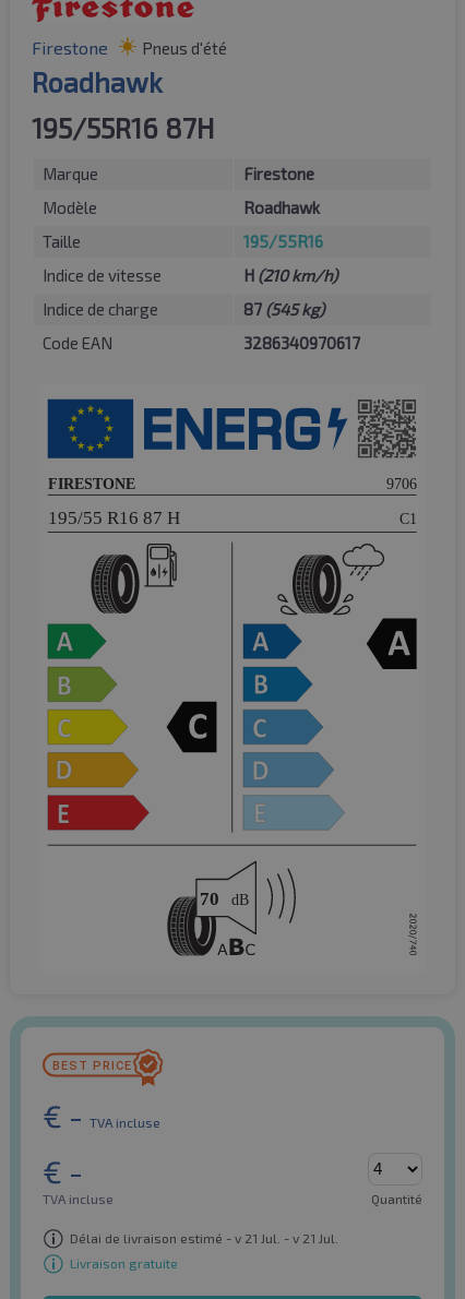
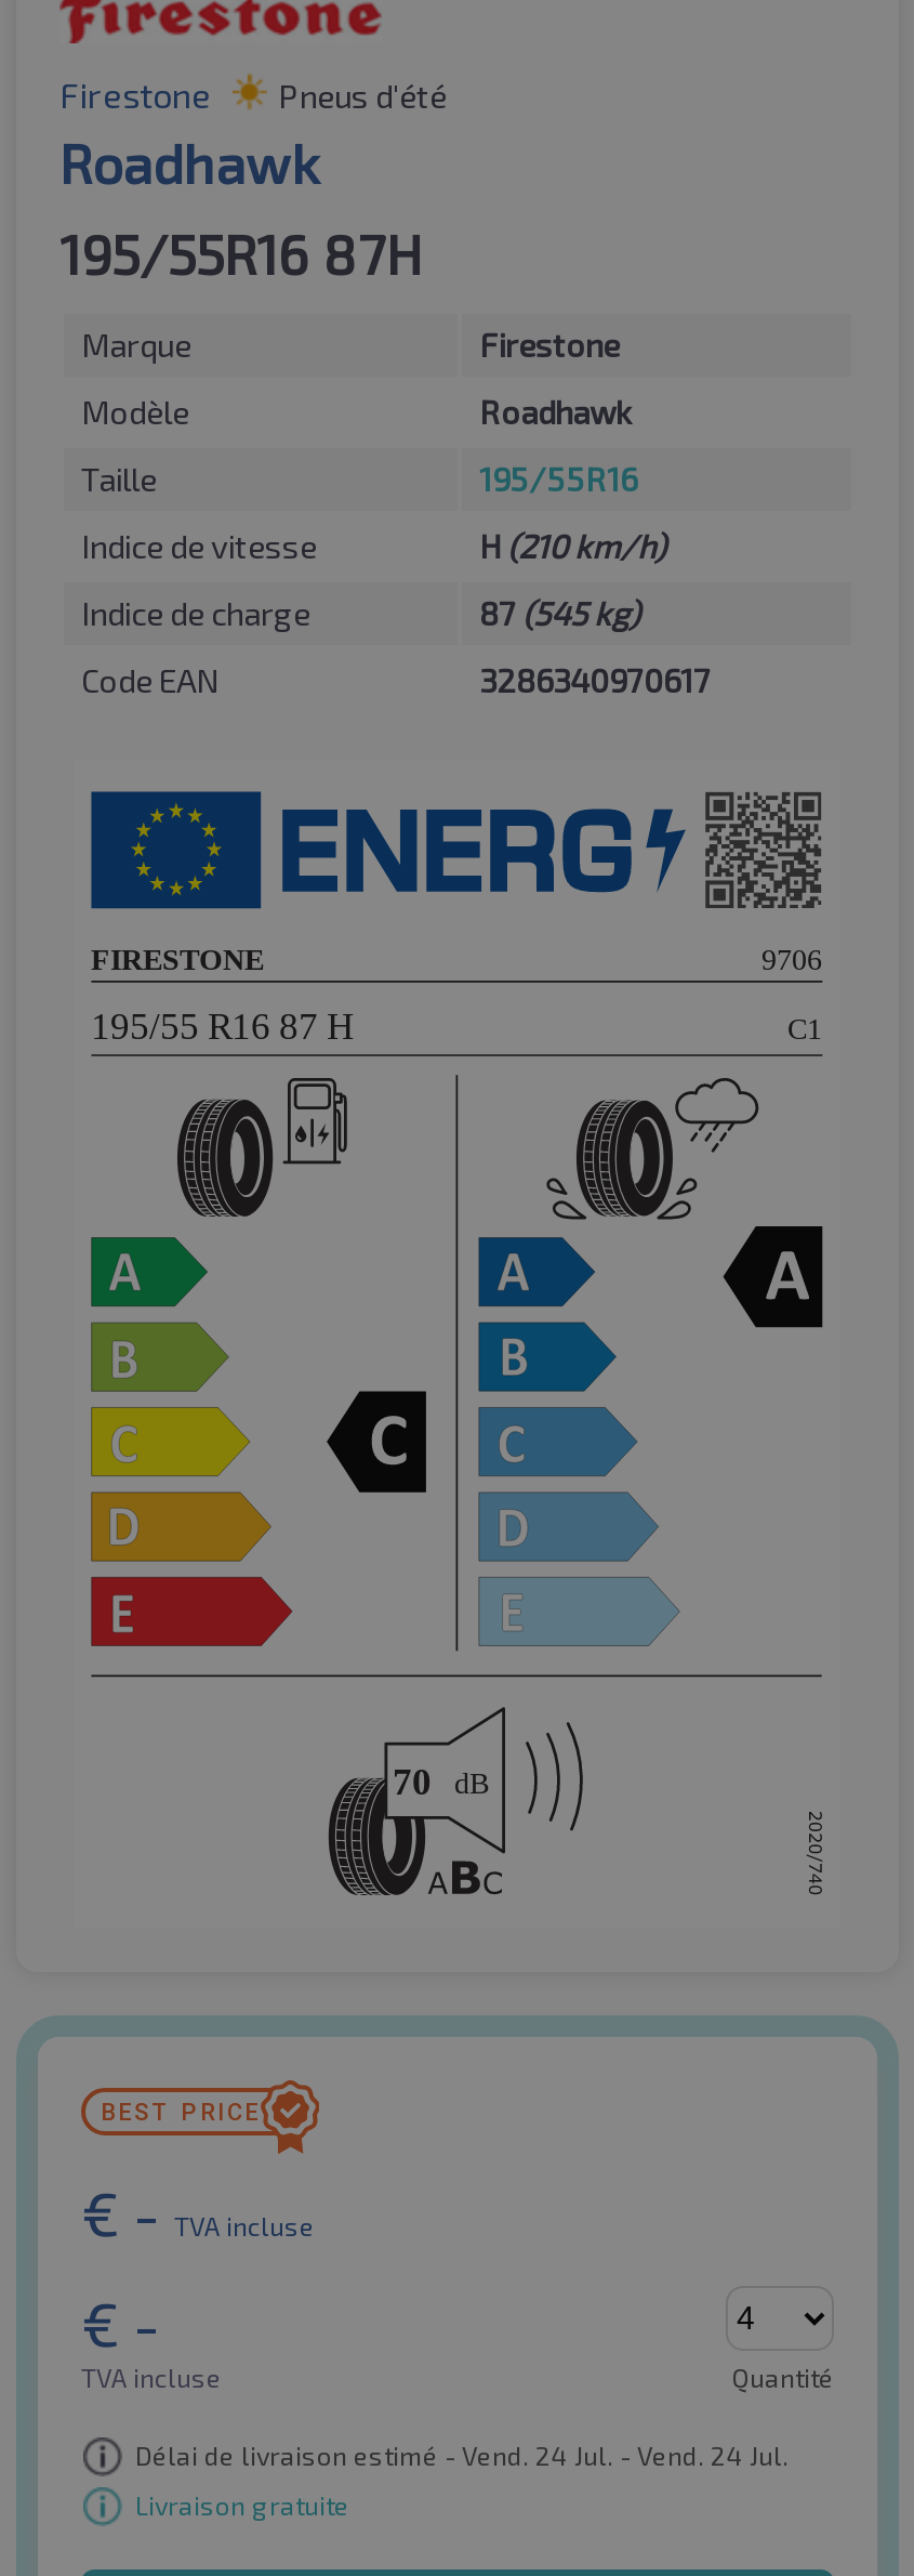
[70,1230,338,1246] Délai de livraison estimé - v 21 Jul. - v 21 Jul. -> [135,2440,789,2470] Délai de livraison estimé - Vend. 24 Jul. - Vend. 24 Jul.

